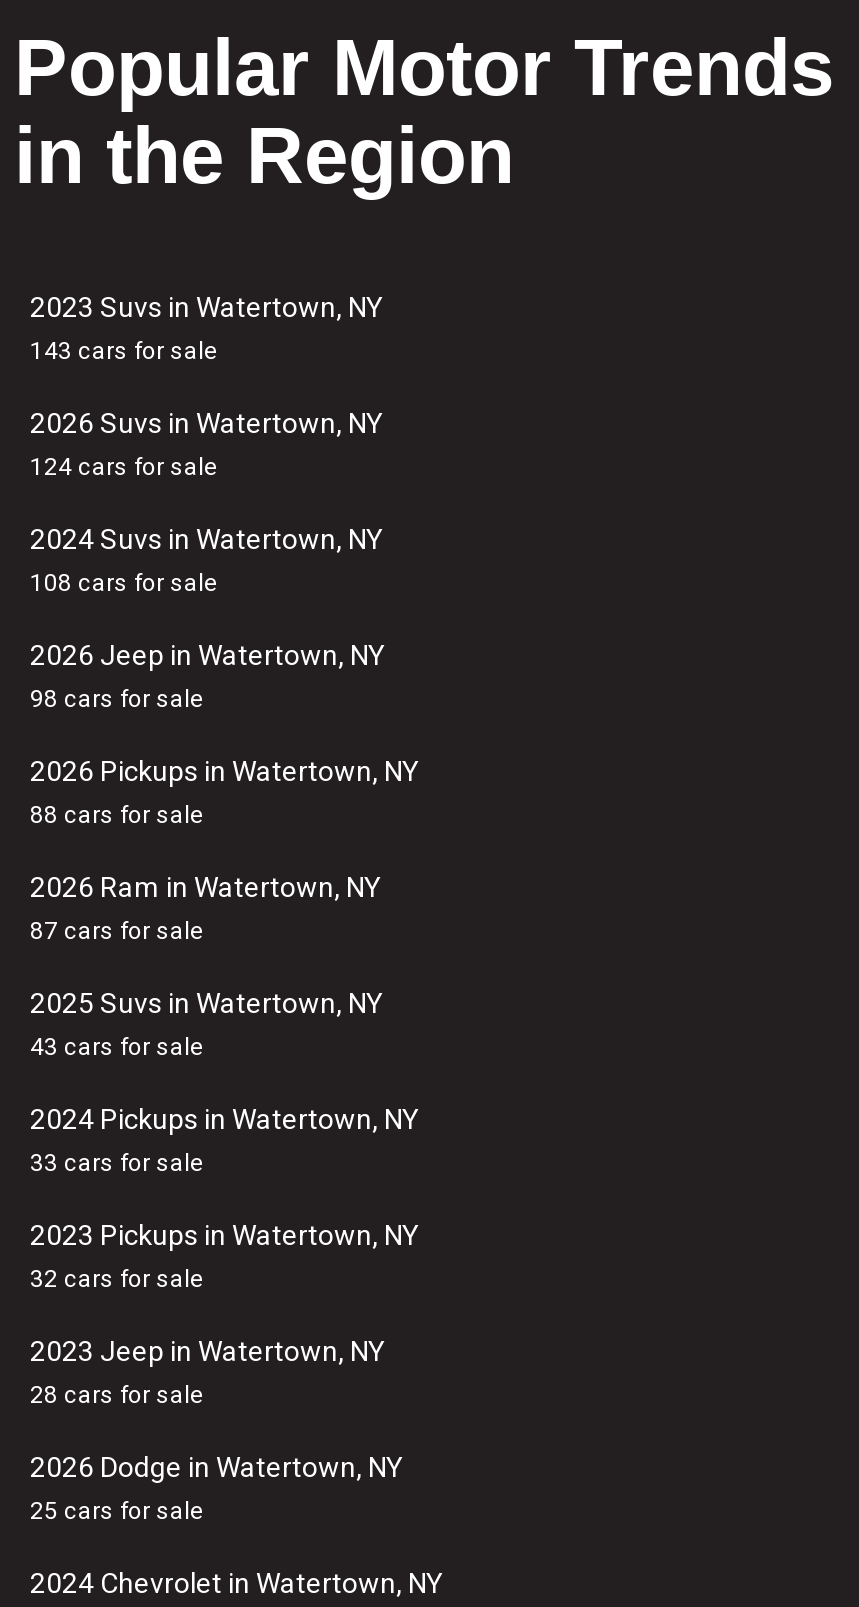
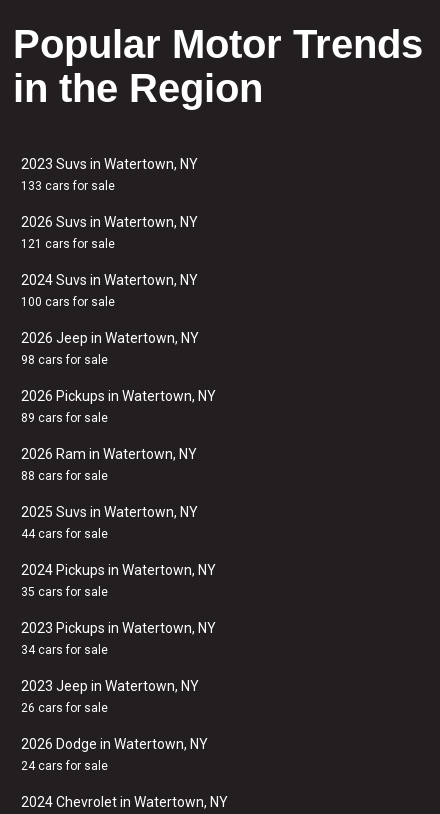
[30,337,218,365] 143 cars for sale -> [21,179,115,193] 133 cars for sale
[30,453,218,481] 124 cars for sale -> [21,237,115,251] 121 cars for sale
[30,569,218,597] 108 cars for sale -> [21,295,115,309] 100 cars for sale
[30,801,204,829] 88 cars for sale -> [21,411,108,425] 89 cars for sale
[30,917,204,945] 87 cars for sale -> [21,469,108,483] 88 cars for sale
[30,1033,204,1061] 43 cars for sale -> [21,527,108,541] 44 cars for sale
[30,1149,204,1177] 33 cars for sale -> [21,585,108,599] 35 cars for sale
[30,1265,204,1293] 32 cars for sale -> [21,643,108,657] 34 cars for sale
[30,1381,204,1409] 28 cars for sale -> [21,701,108,715] 26 cars for sale
[30,1497,204,1525] 25 cars for sale -> [21,759,108,773] 24 cars for sale

